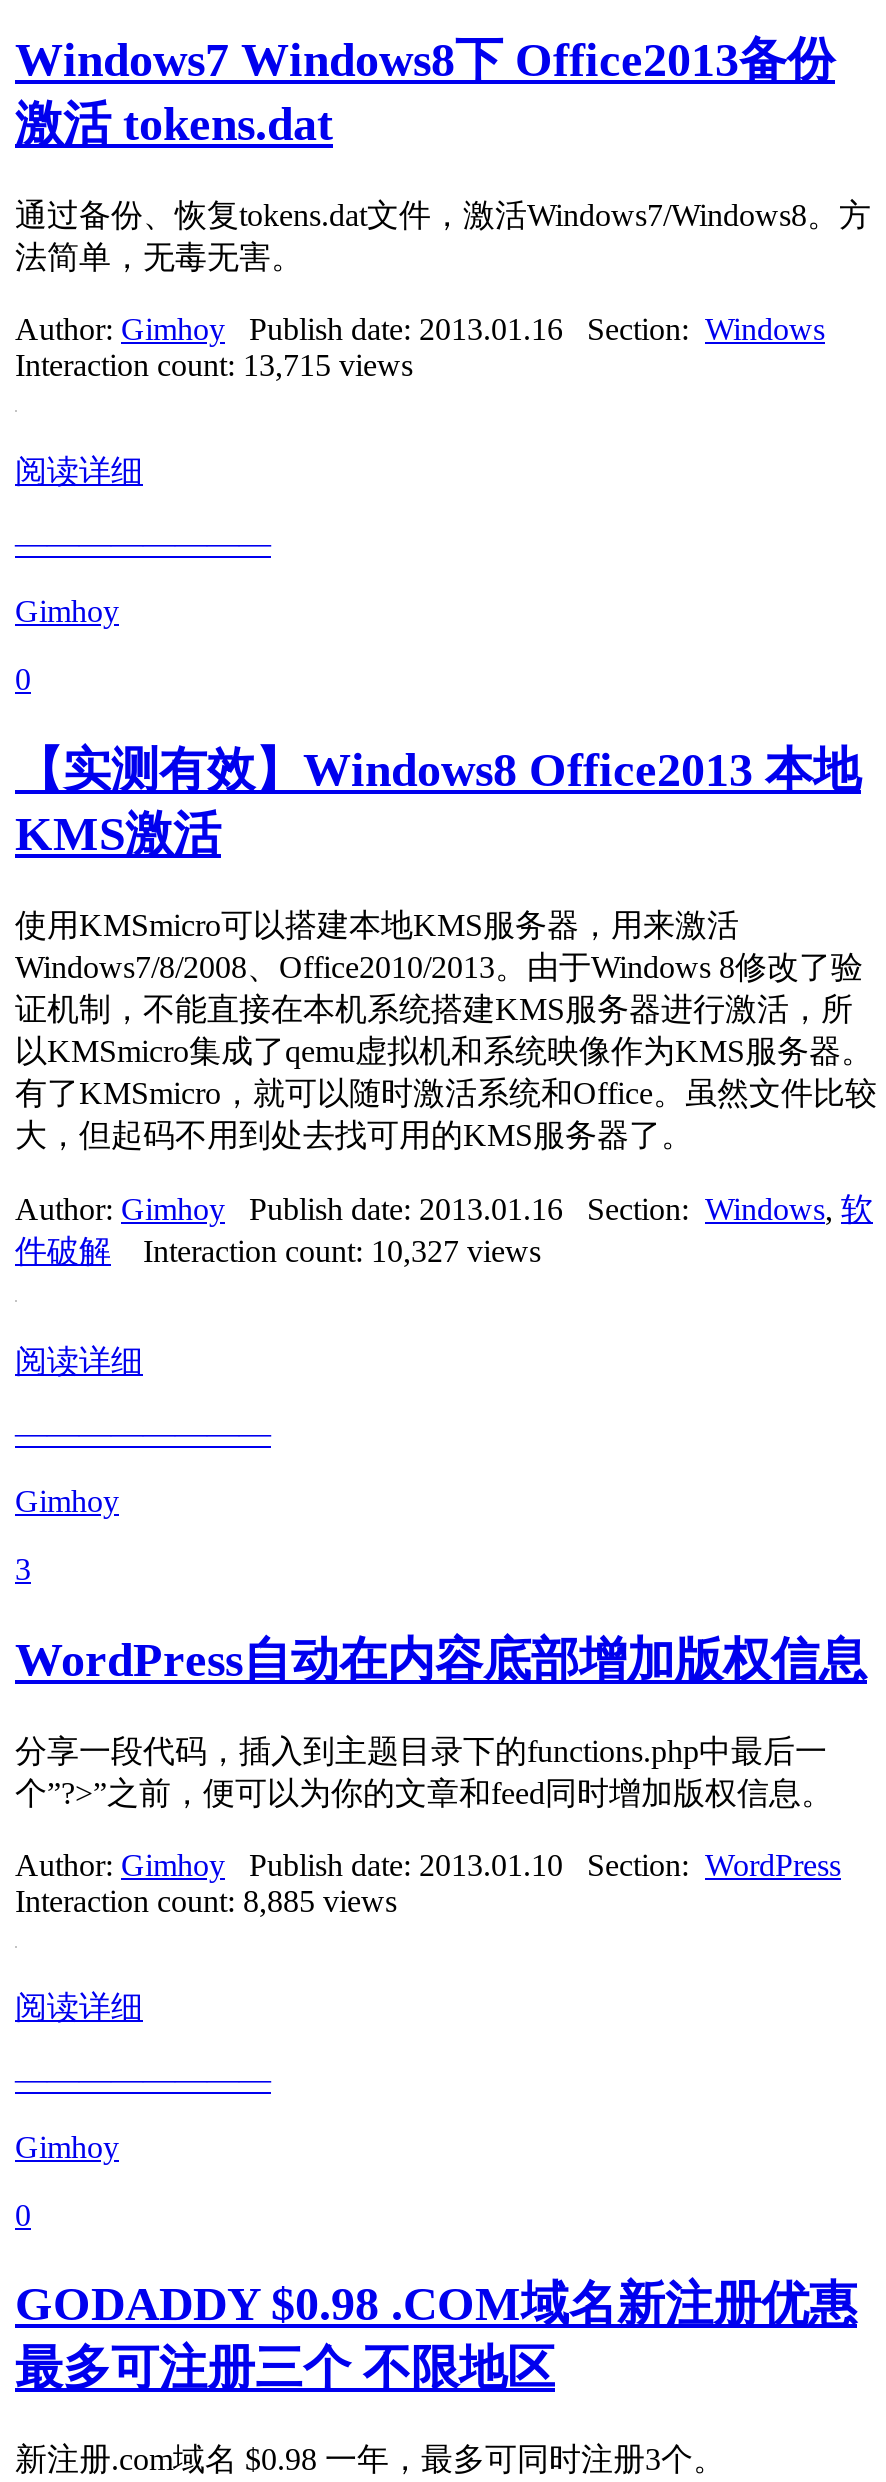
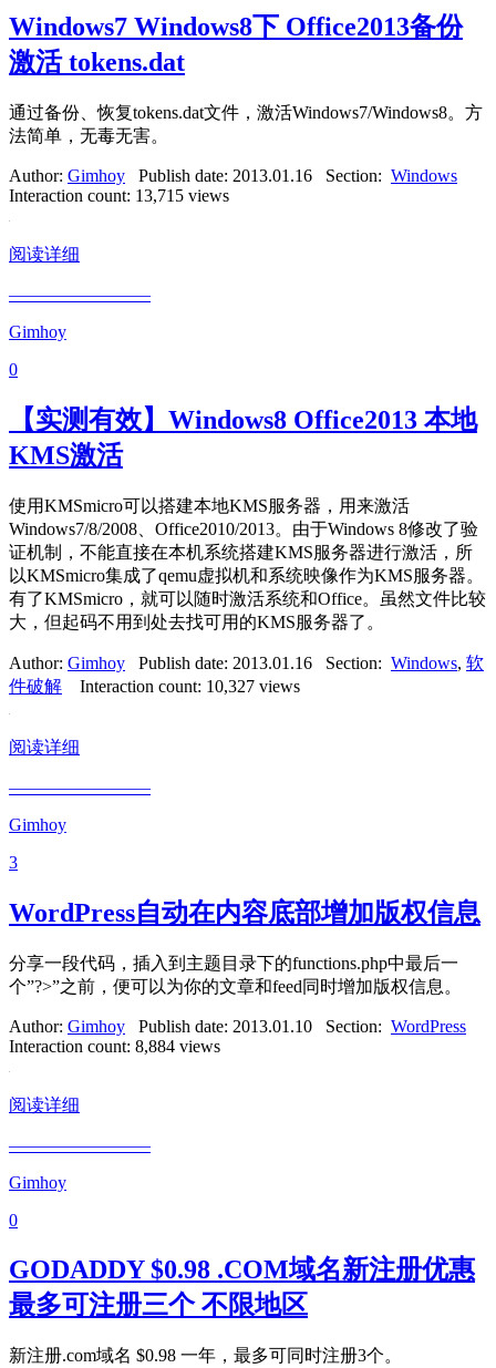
[15,1883,397,1917] Interaction count: 8,885 views -> [9,1036,220,1055] Interaction count: 8,884 views

